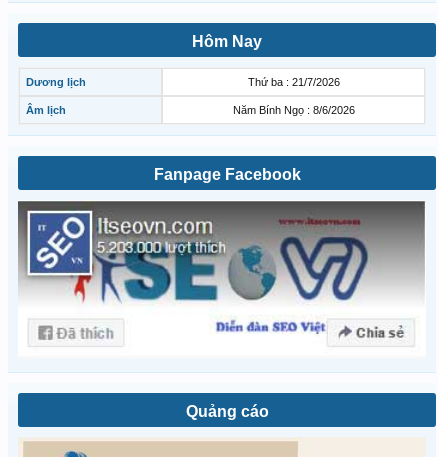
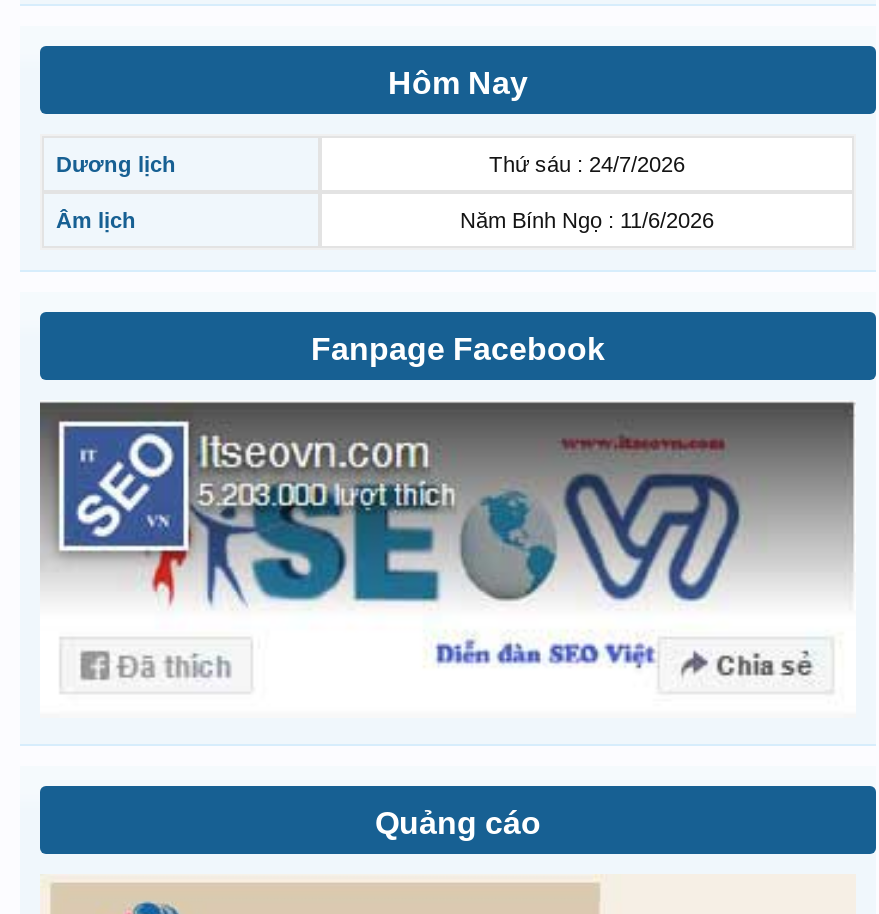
[247,76,339,88] Thứ ba : 21/7/2026 -> [489,152,685,176] Thứ sáu : 24/7/2026
[232,104,354,116] Năm Bính Ngọ : 8/6/2026 -> [460,208,714,232] Năm Bính Ngọ : 11/6/2026

